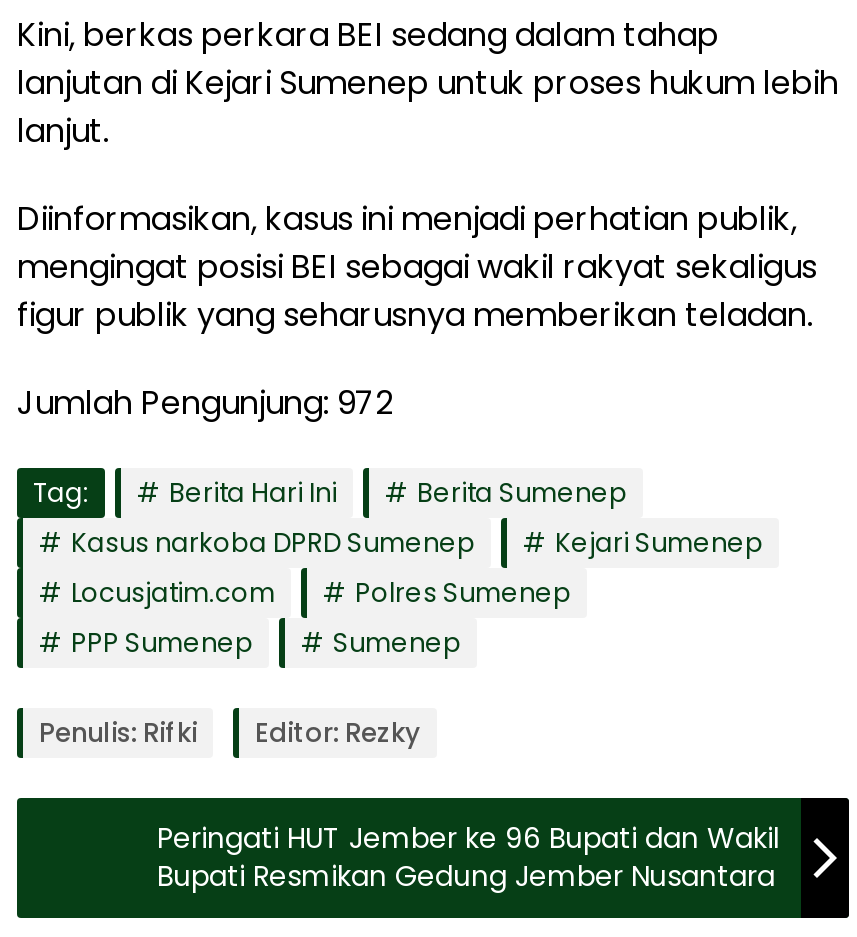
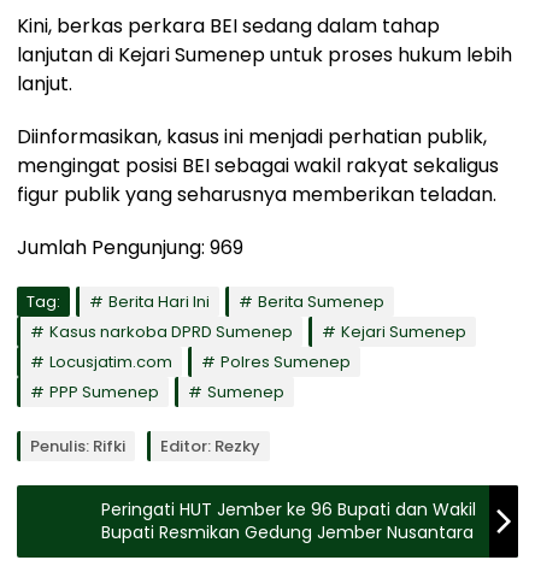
[17,379,393,425] Jumlah Pengunjung: 972 -> [17,233,243,261] Jumlah Pengunjung: 969

